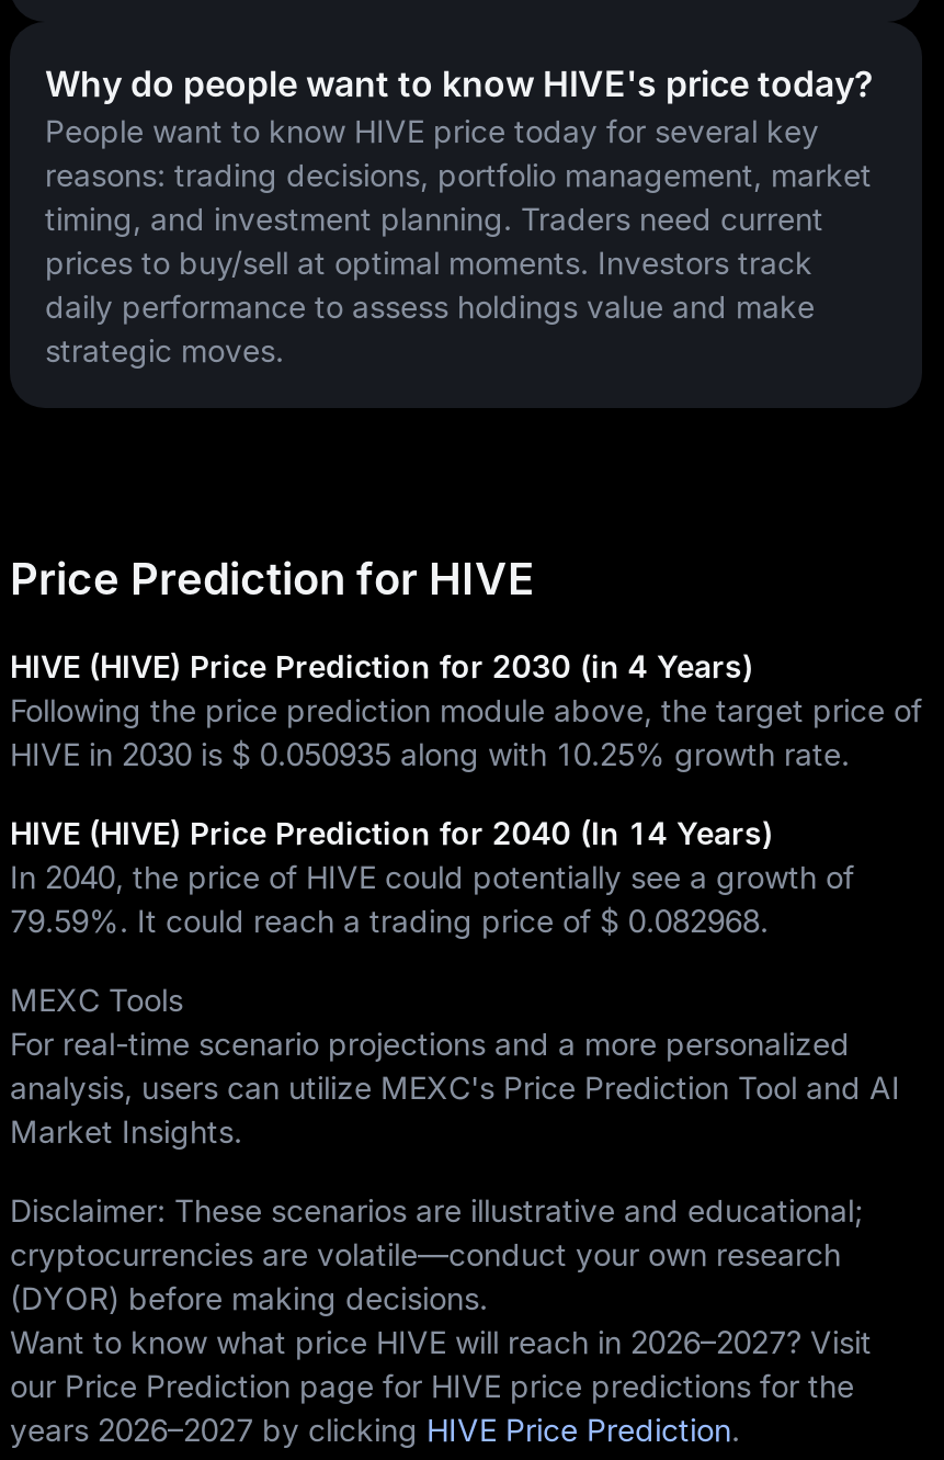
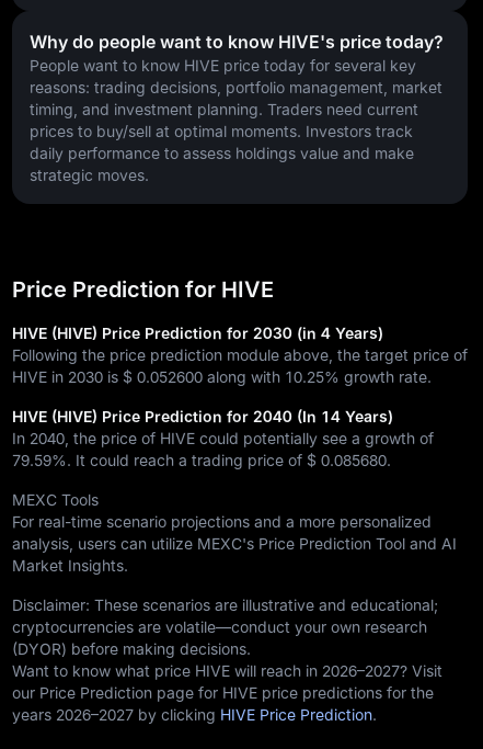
[10,735,850,772] HIVE in 2030 is $ 0.050935 along with 10.25% growth rate. -> [12,367,432,386] HIVE in 2030 is $ 0.052600 along with 10.25% growth rate.
[10,901,769,939] 79.59%. It could reach a trading price of $ 0.082968. -> [12,451,391,469] 79.59%. It could reach a trading price of $ 0.085680.

